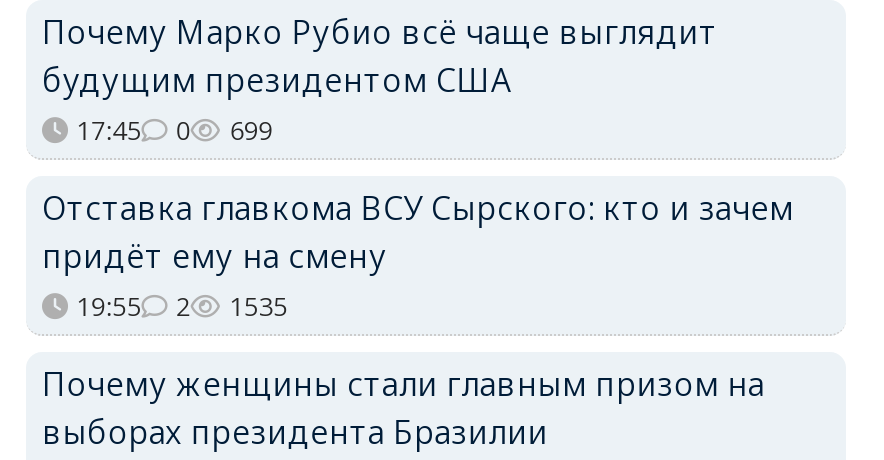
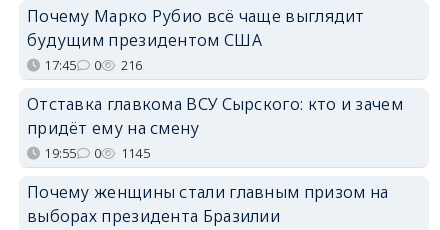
[77,112,273,148] 17:45 0 699 -> [44,56,143,74] 17:45 0 216
[176,288,191,324] 2 -> [94,144,101,162] 0
[229,288,288,324] 1535 -> [121,144,150,162] 1145

